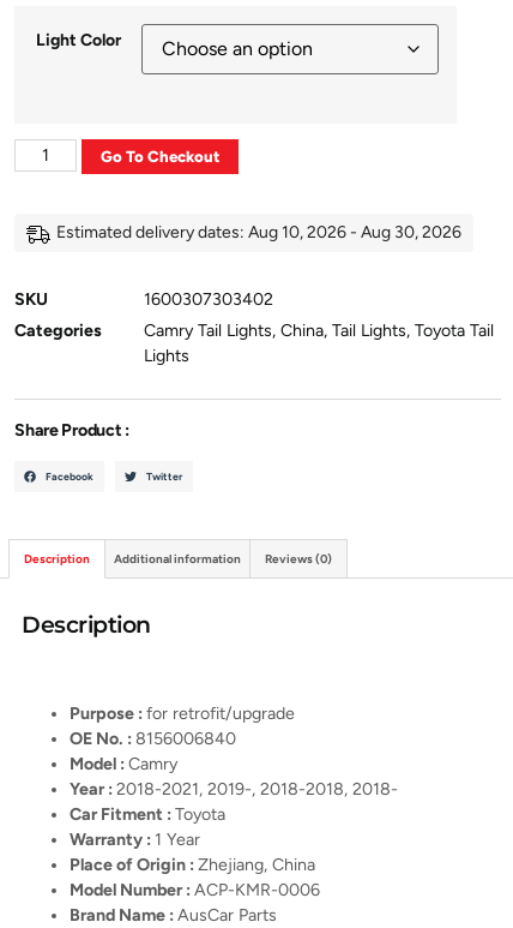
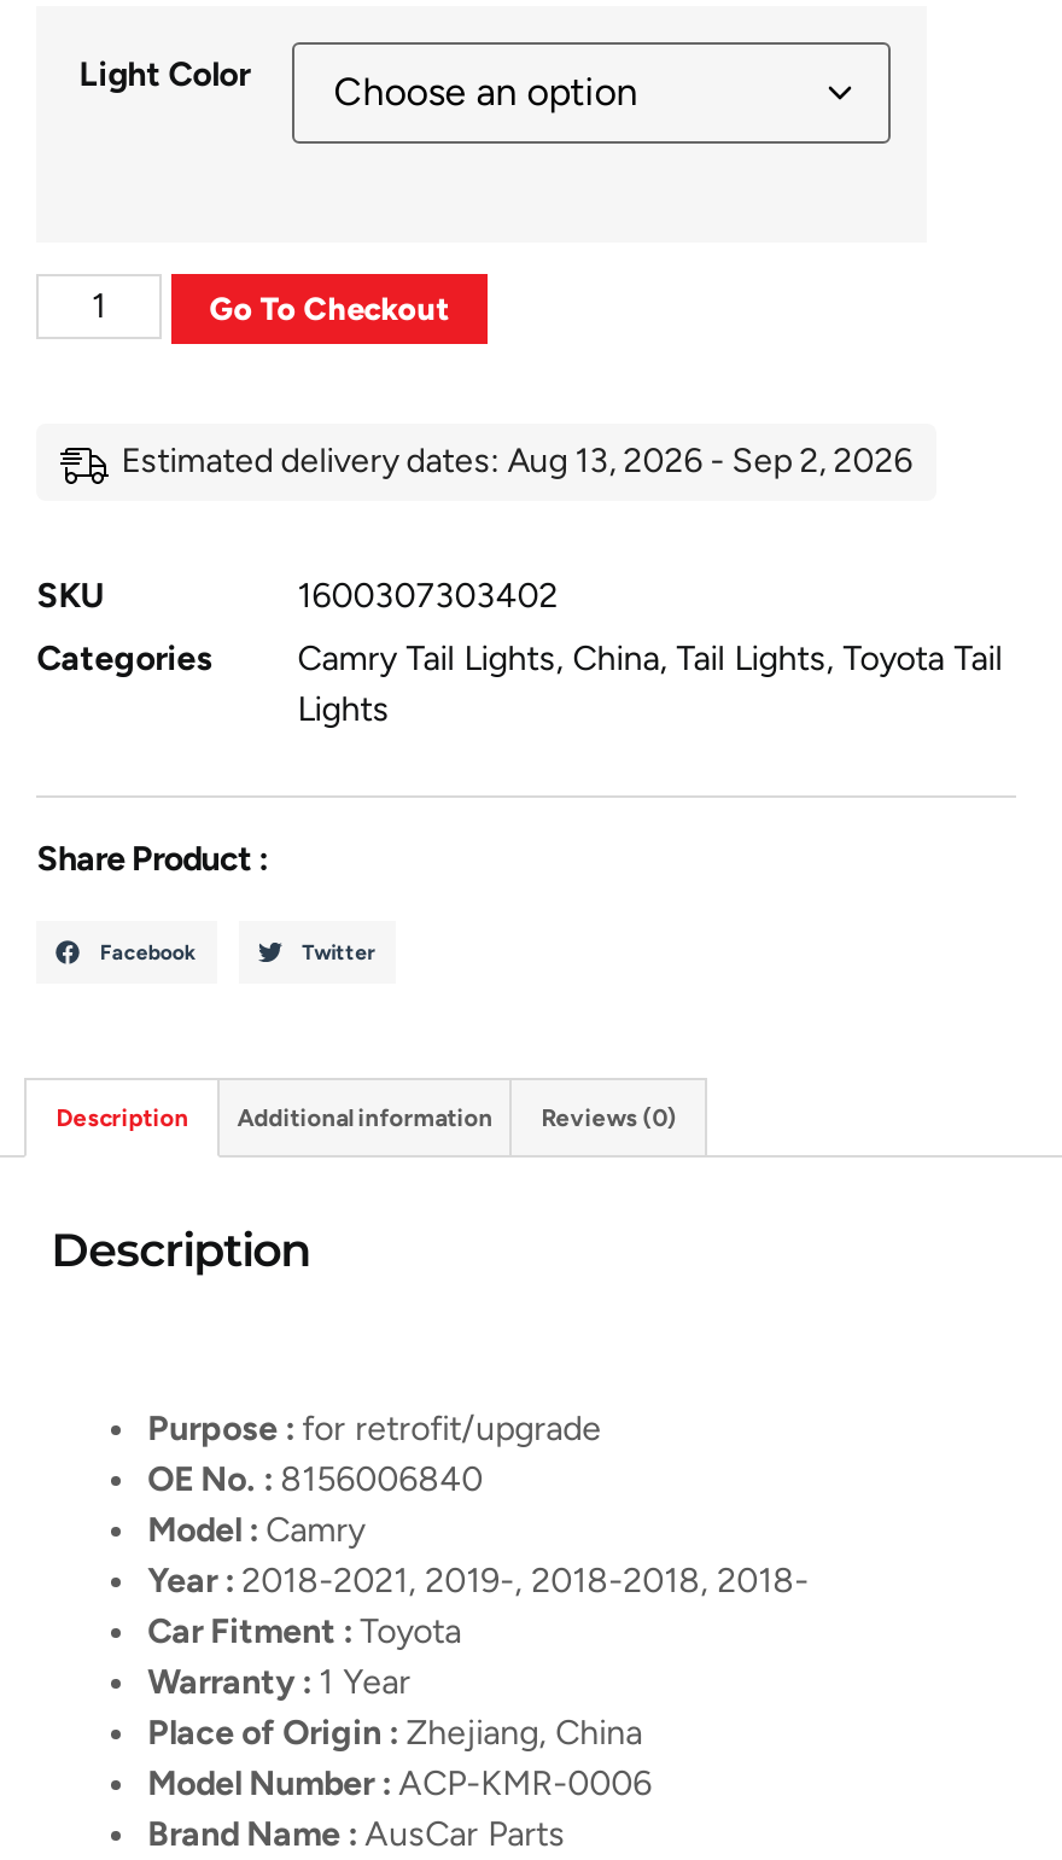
[57,222,462,243] Estimated delivery dates: Aug 10, 2026 - Aug 30, 2026 -> [121,441,913,482] Estimated delivery dates: Aug 13, 2026 - Sep 2, 2026

